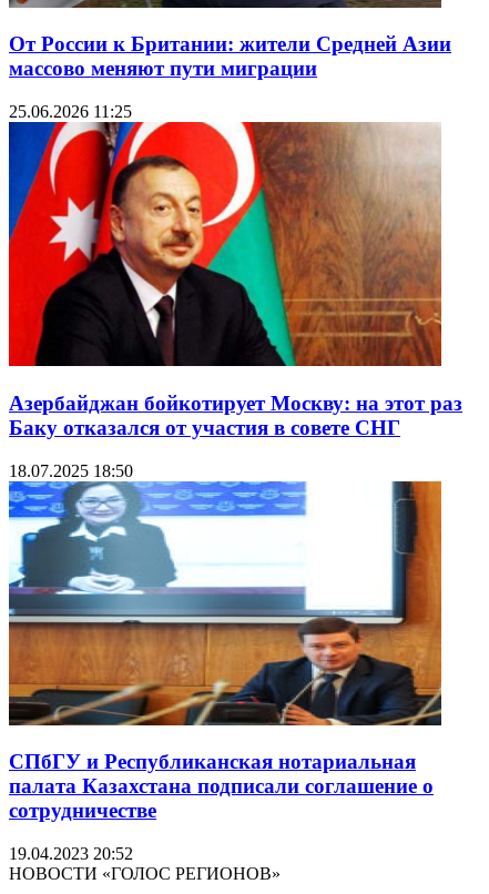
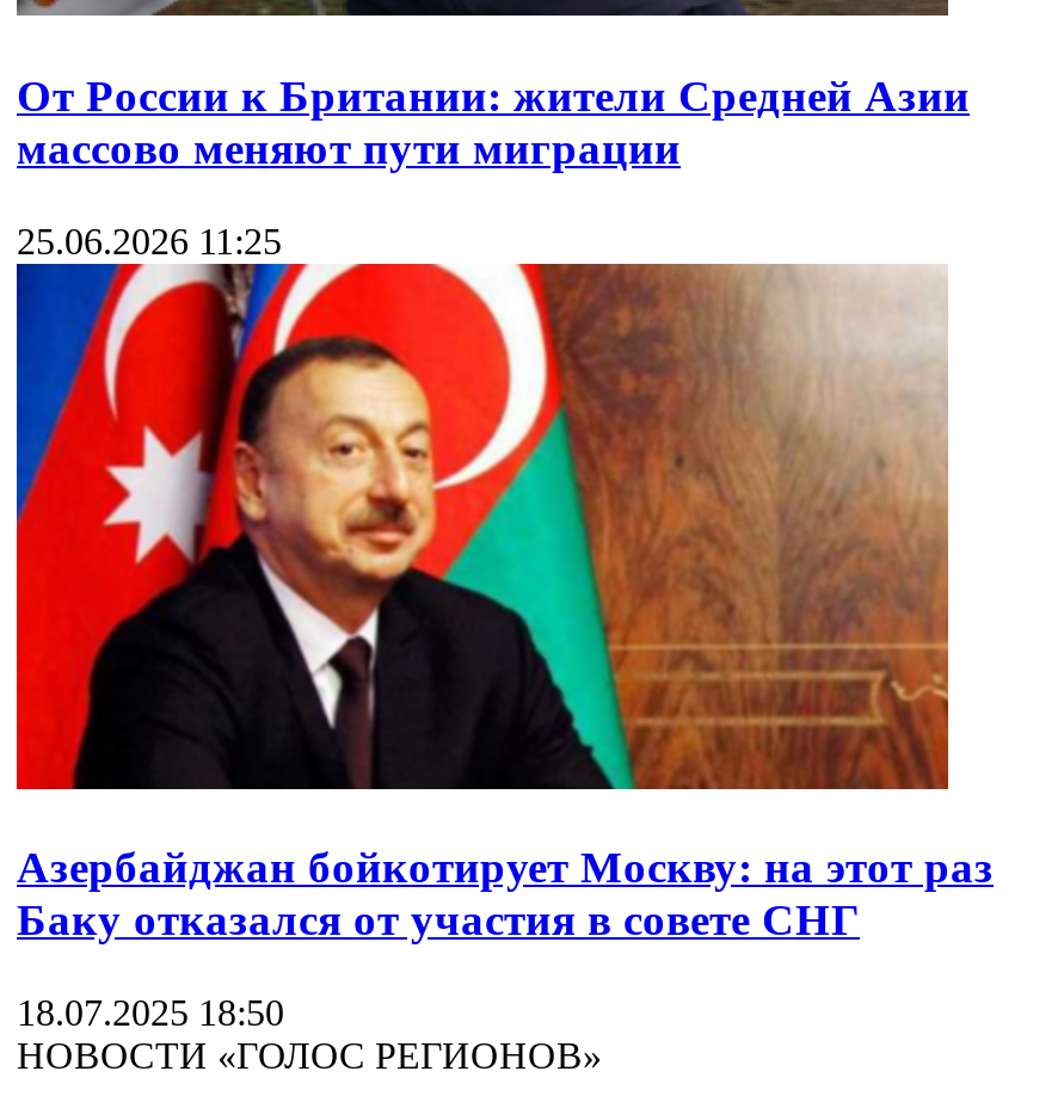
[8,480,442,863] [image] | СПбГУ и Республиканская нотариальная | палата Казахстана подписали соглашение о | сотрудничестве | 19.04.2023 20:52 -> none

